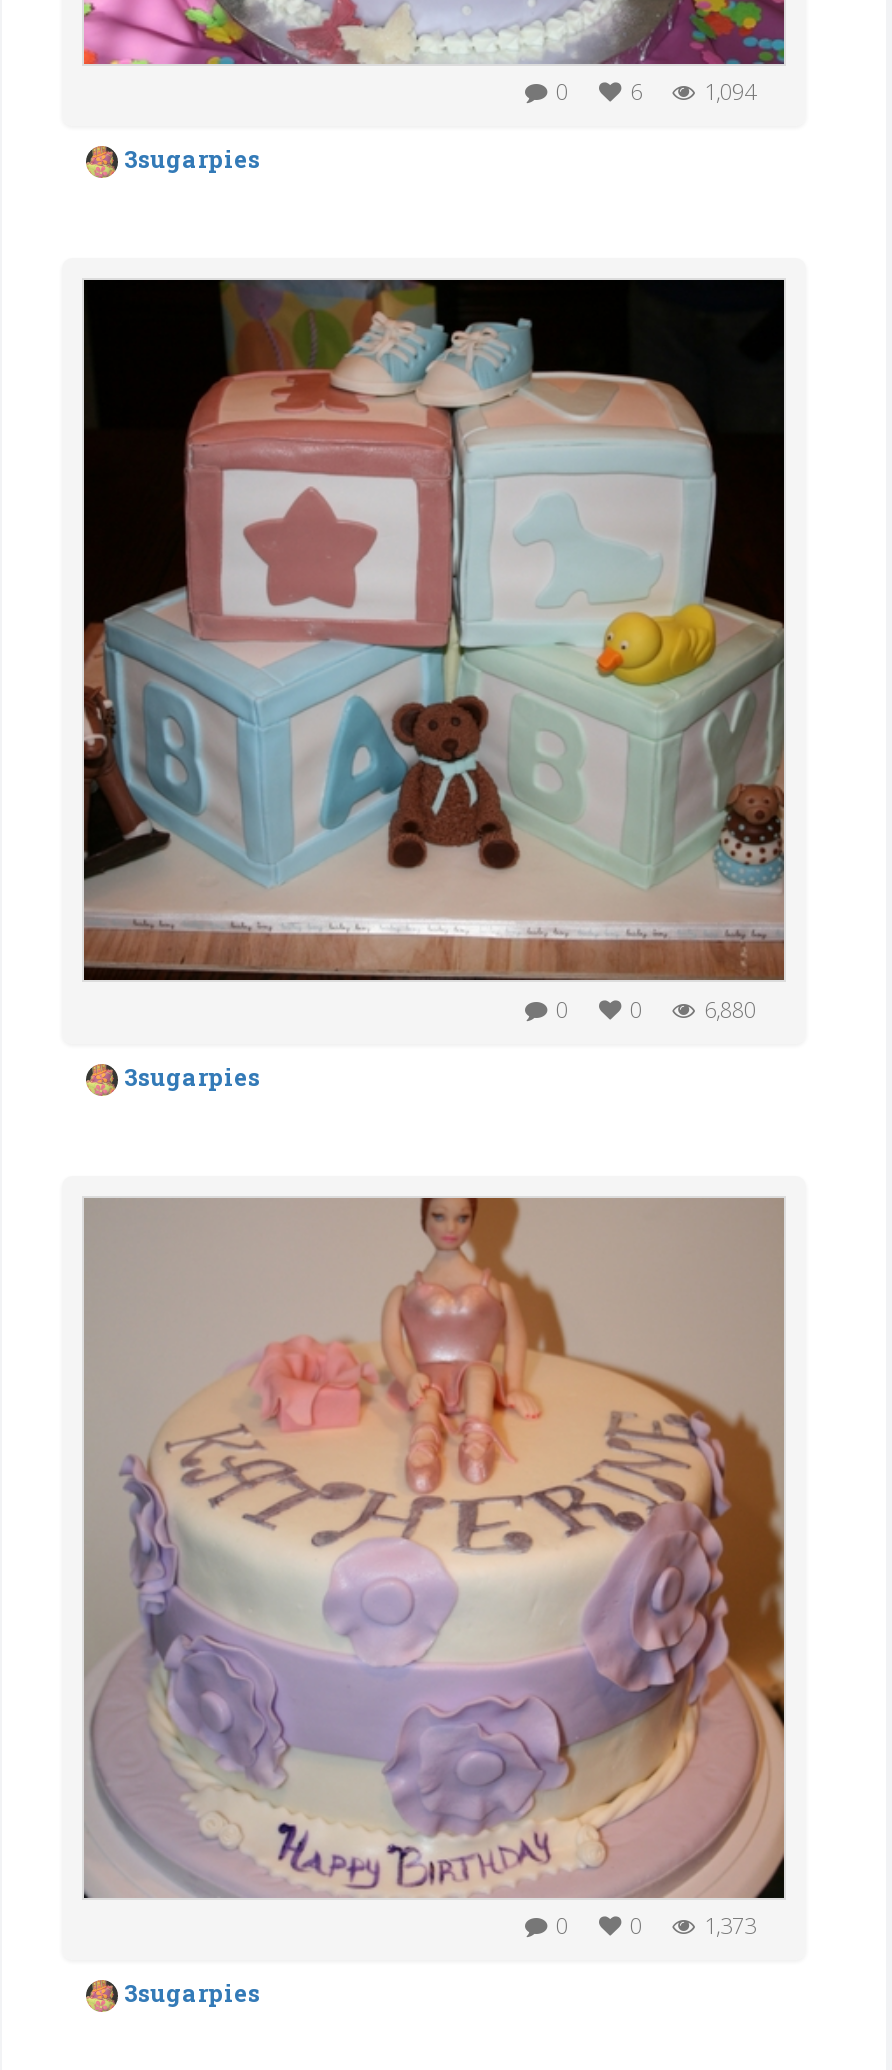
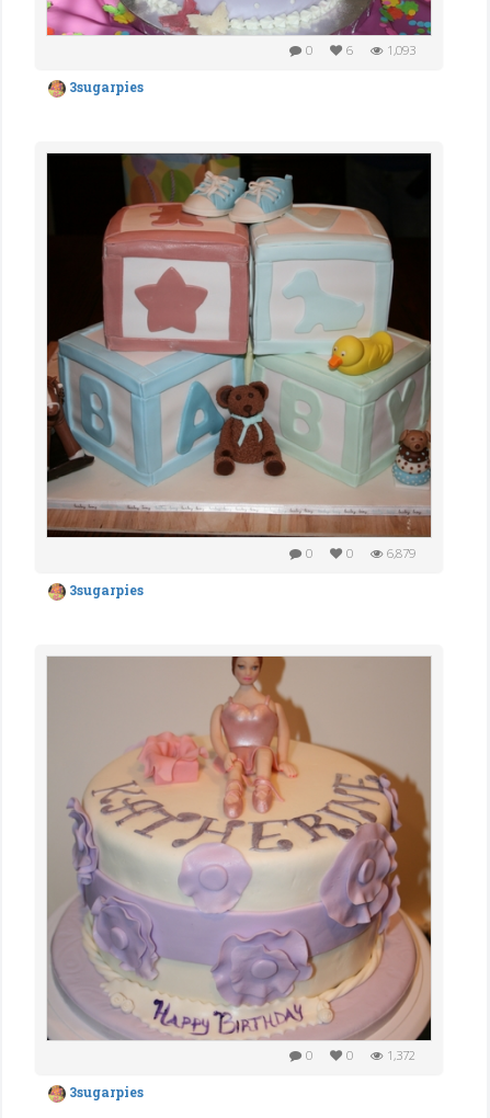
[550,76,756,106] 0 6 1,094 -> [303,42,415,58] 0 6 1,093
[550,993,756,1023] 0 0 6,880 -> [303,544,415,561] 0 0 6,879
[550,1910,756,1940] 0 0 1,373 -> [303,1047,415,1063] 0 0 1,372

